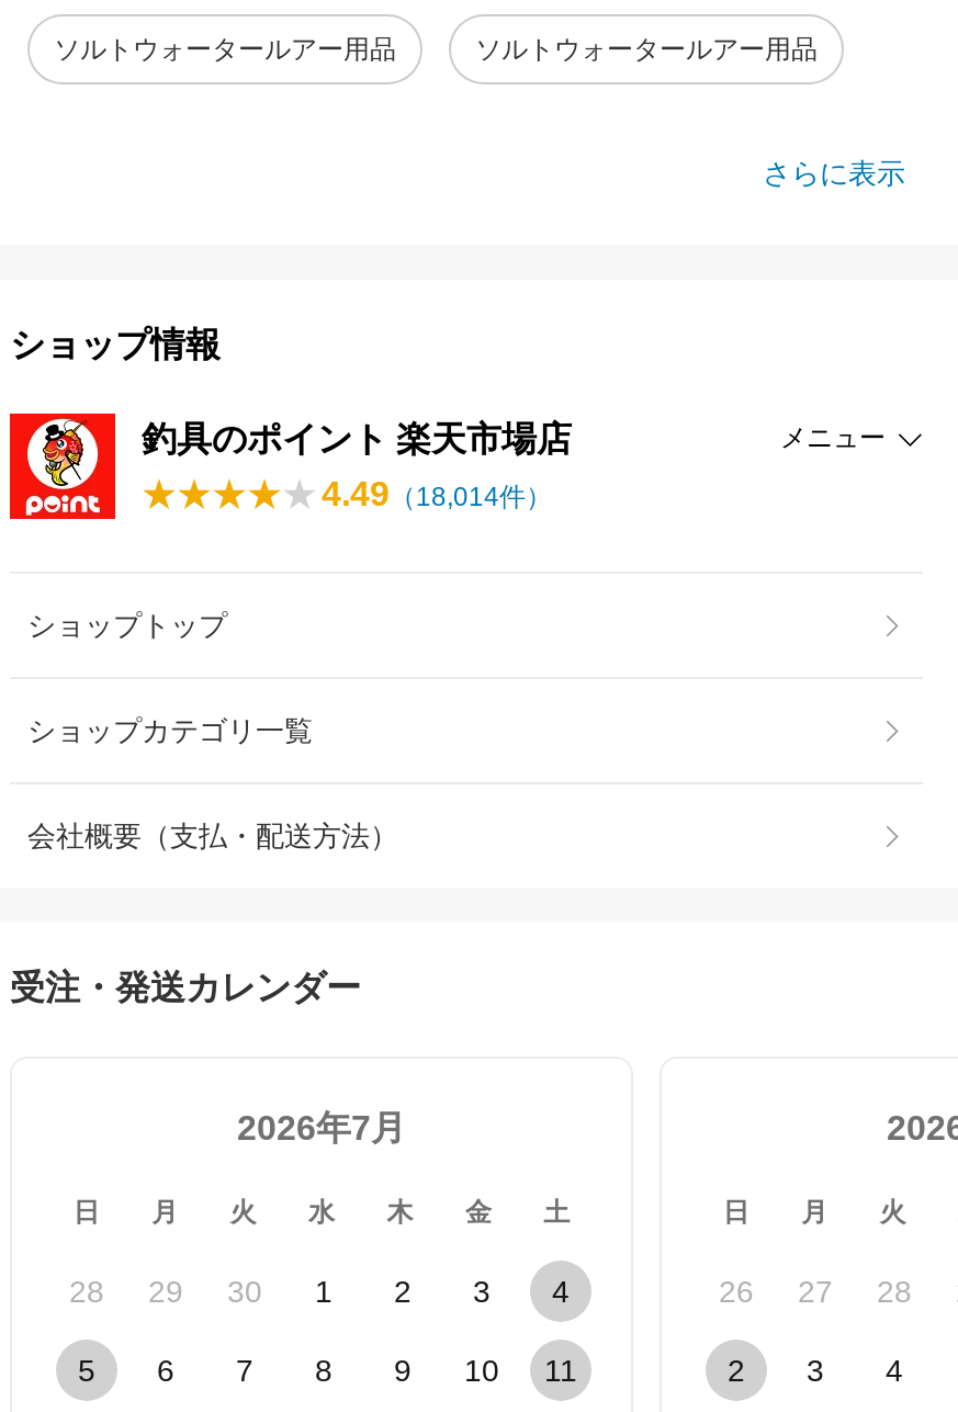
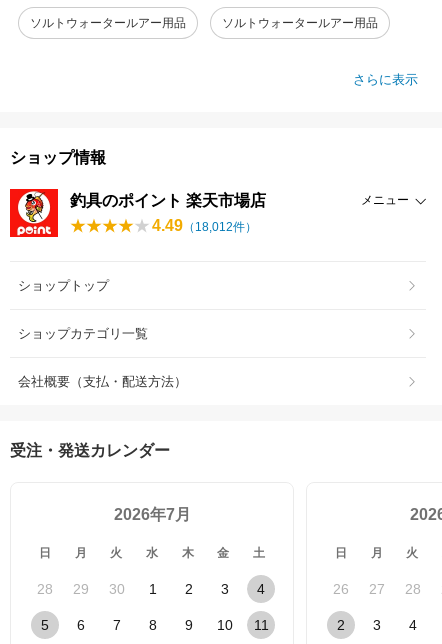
[322,475,552,512] 4.49（18,014件） -> [152,217,257,234] 4.49（18,012件）

